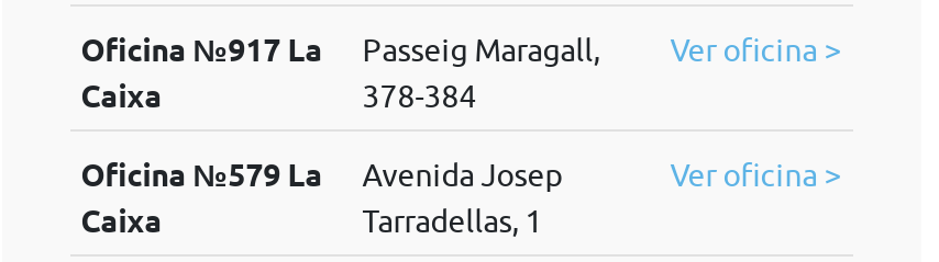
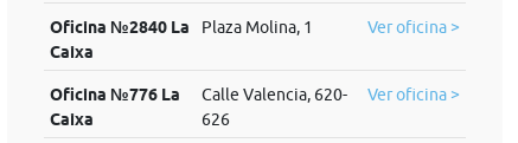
[81,33,323,68] Oficina №917 La -> [50,18,189,37] Oficina №2840 La
[362,33,600,114] Passeig Maragall, | 378-384 -> [201,18,313,37] Plaza Molina, 1
[81,158,323,193] Oficina №579 La -> [50,85,180,104] Oficina №776 La
[362,158,563,239] Avenida Josep | Tarradellas, 1 -> [201,85,347,129] Calle Valencia, 620- | 626

